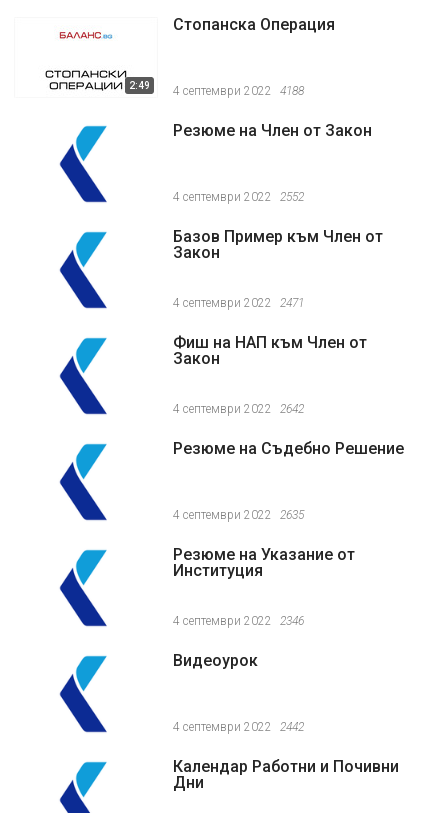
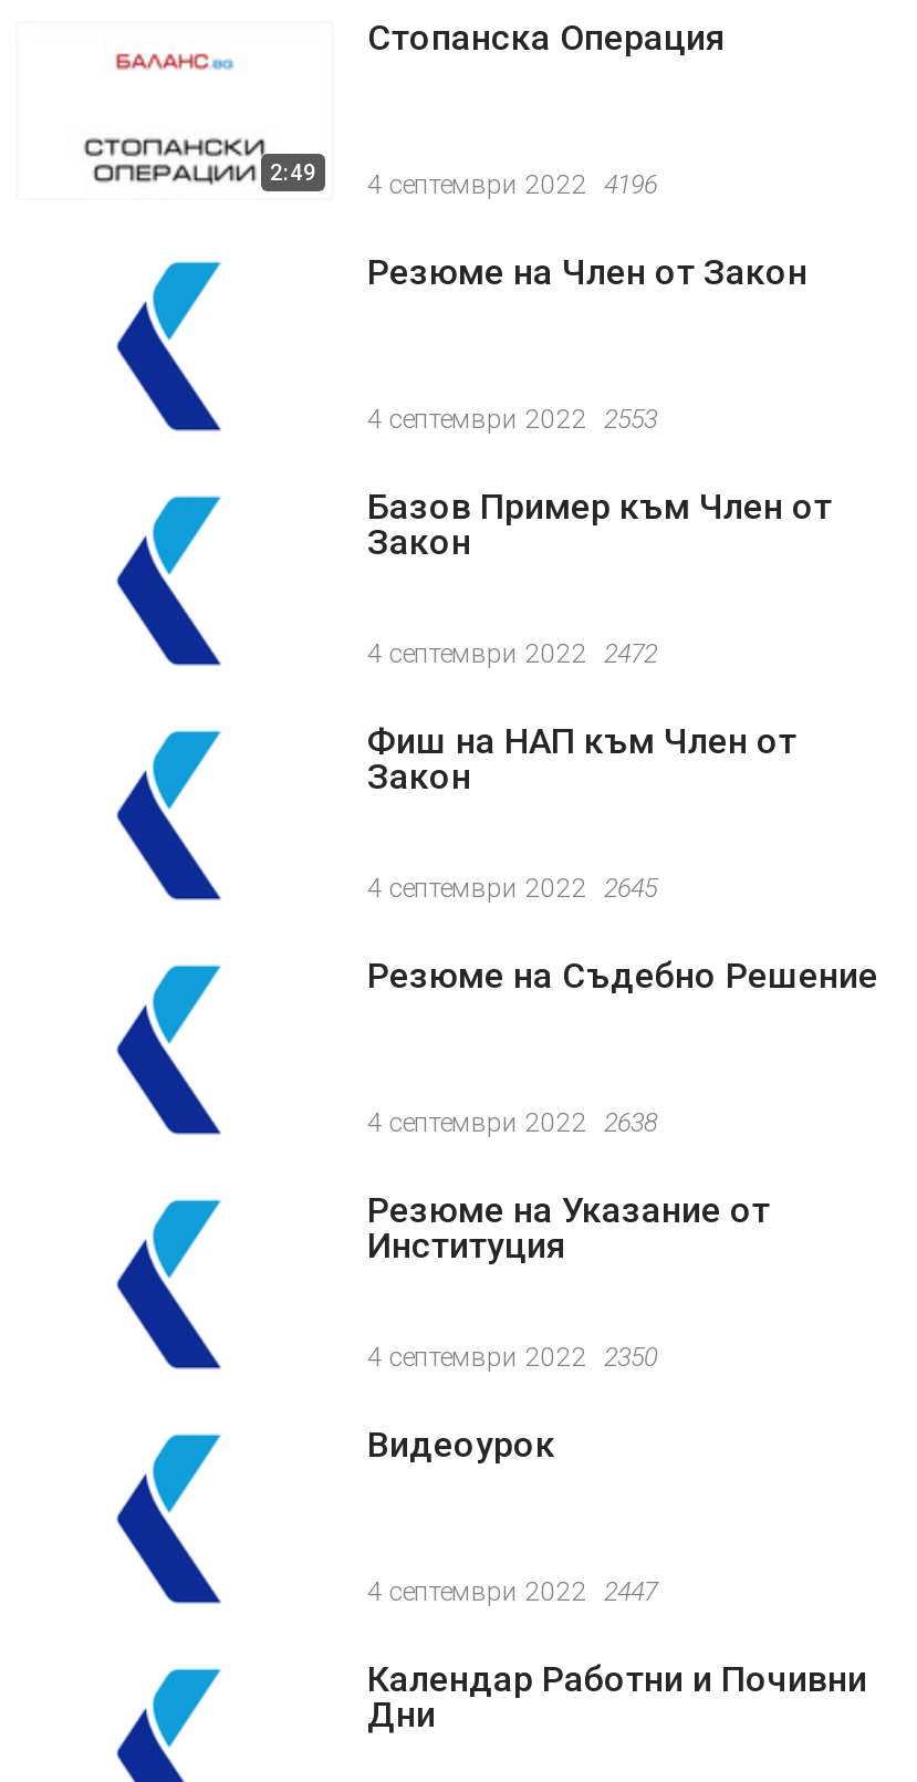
[173,84,304,98] 4 септември 2022 4188 -> [367,169,657,200] 4 септември 2022 4196
[173,190,304,204] 4 септември 2022 2552 -> [367,404,657,435] 4 септември 2022 2553
[173,296,304,310] 4 септември 2022 2471 -> [367,638,657,669] 4 септември 2022 2472
[173,402,304,416] 4 септември 2022 2642 -> [367,873,657,904] 4 септември 2022 2645
[173,508,304,522] 4 септември 2022 2635 -> [367,1107,657,1138] 4 септември 2022 2638
[173,614,304,628] 4 септември 2022 2346 -> [367,1342,657,1373] 4 септември 2022 2350
[173,720,304,734] 4 септември 2022 2442 -> [367,1576,657,1607] 4 септември 2022 2447

